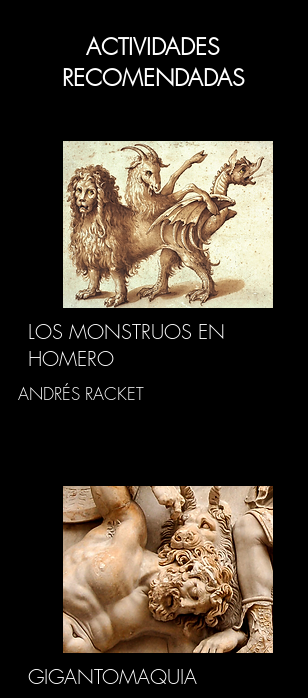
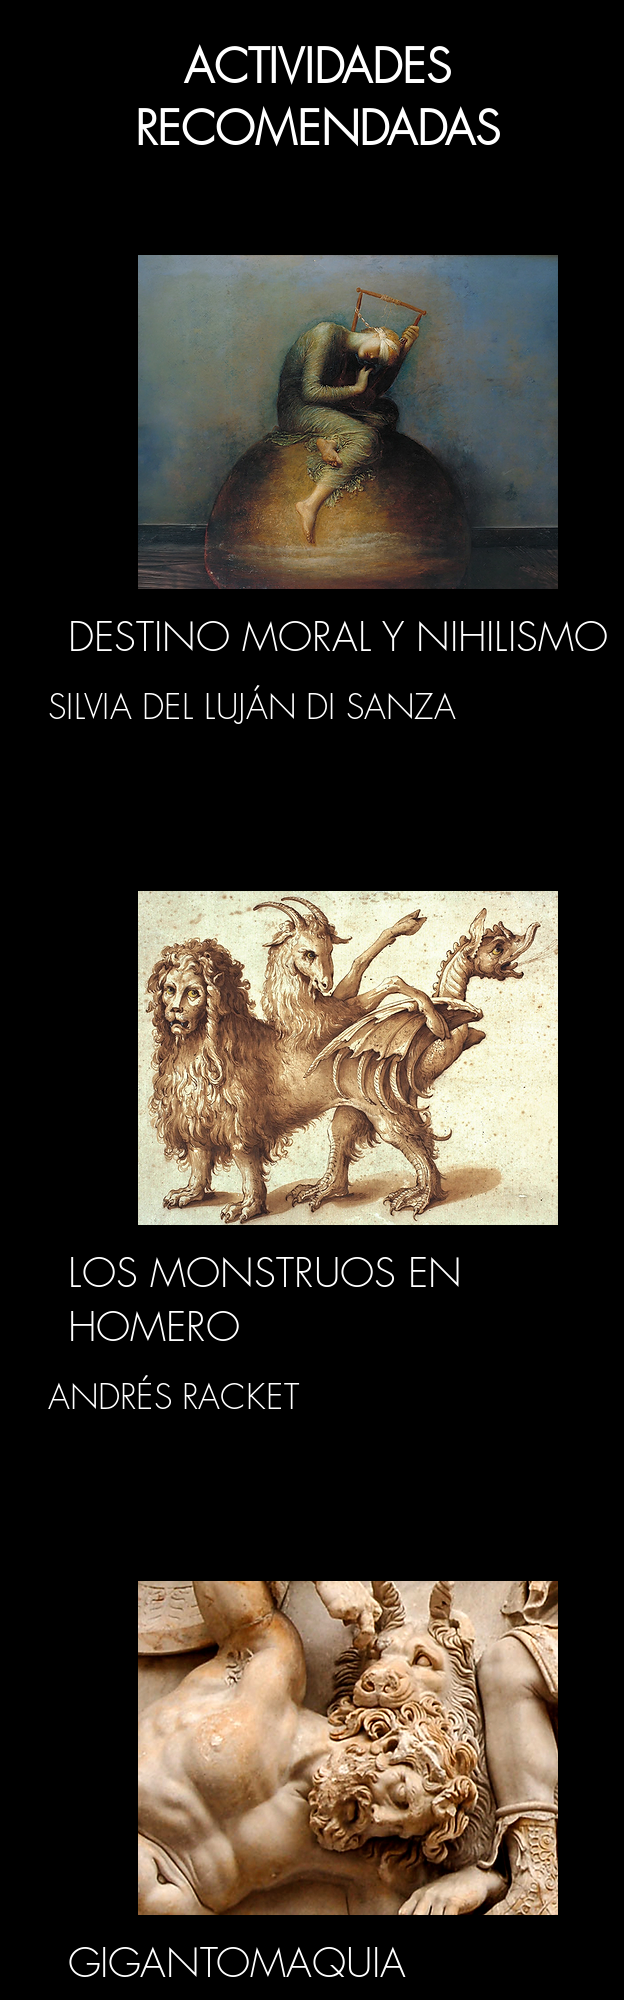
none -> [48,253,608,729] [image] | DESTINO MORAL Y NIHILISMO | SILVIA DEL LUJÁN DI SANZA

